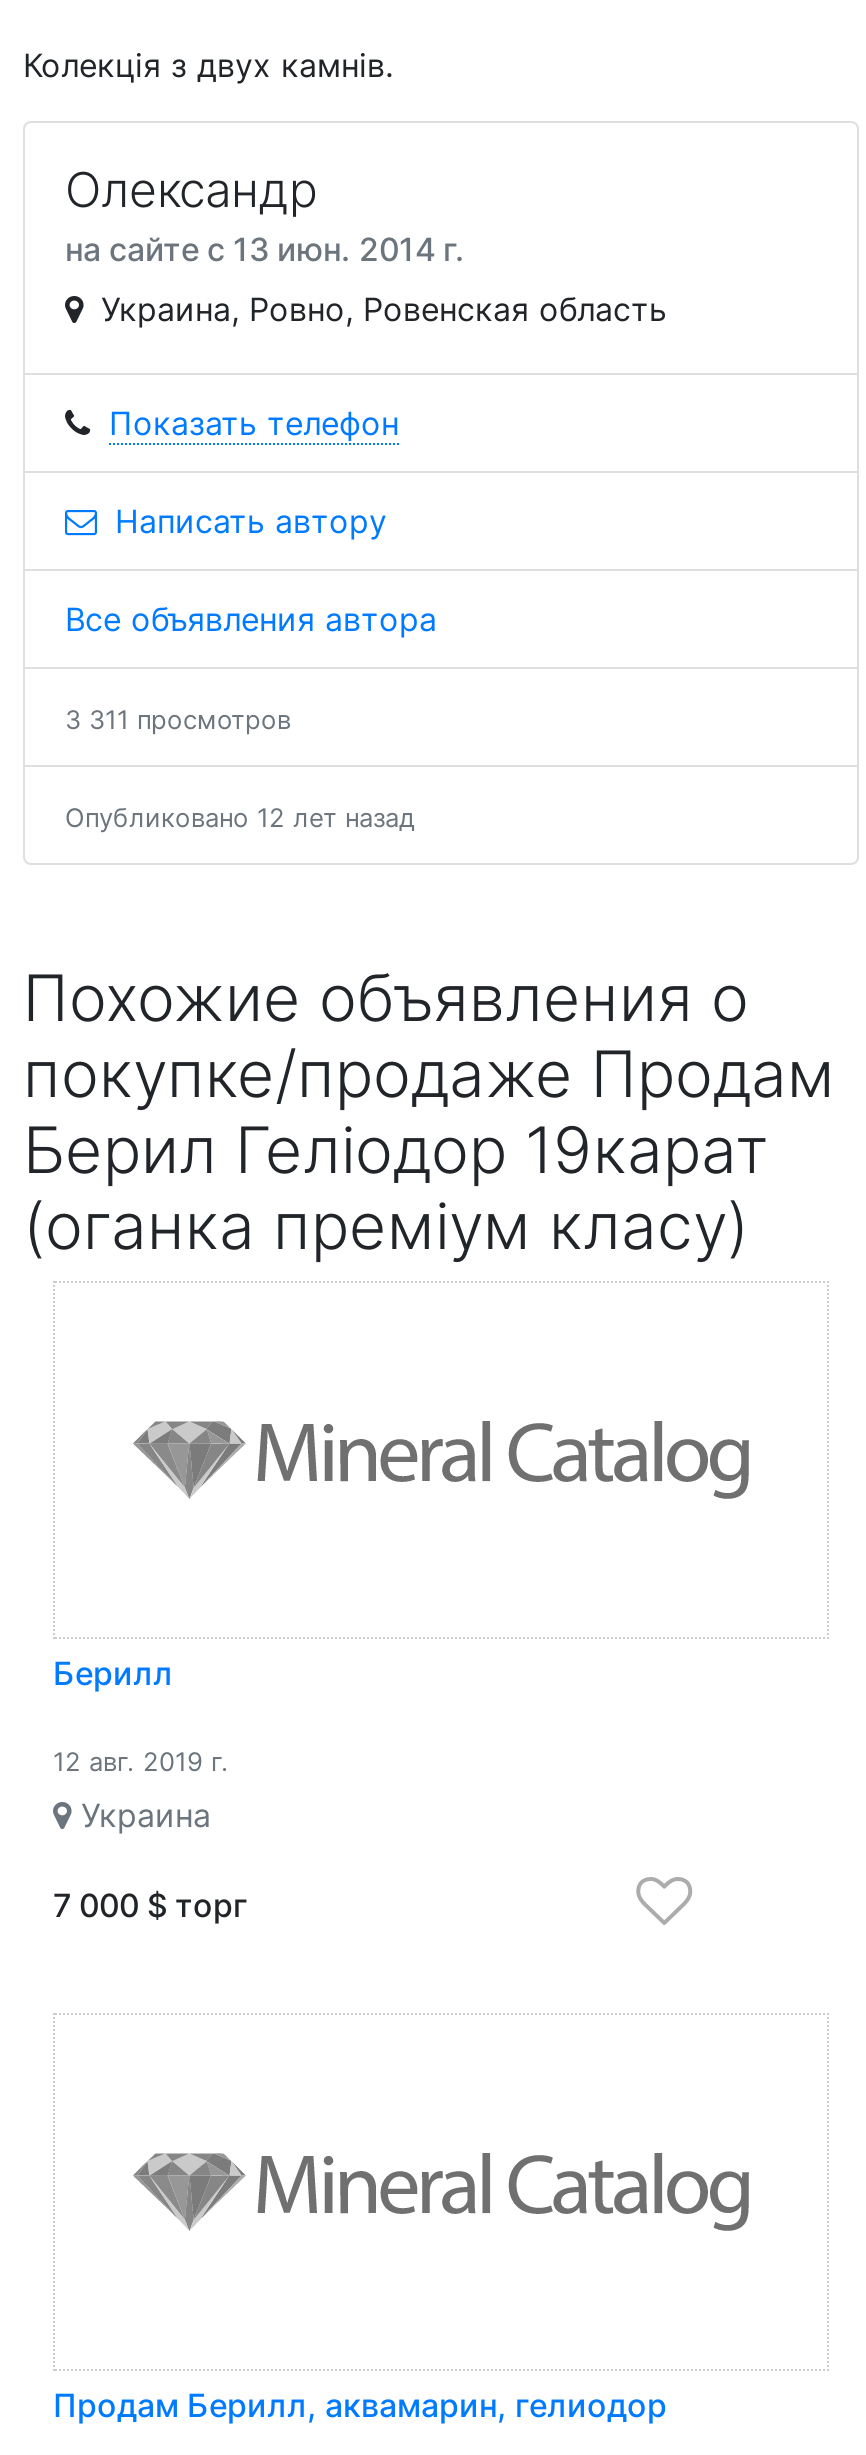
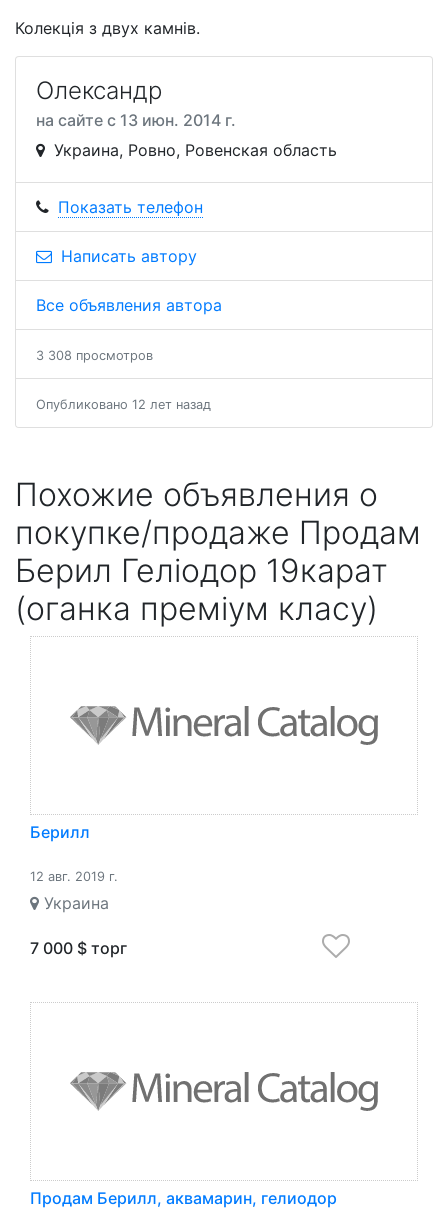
[65,704,291,734] 3 311 просмотров -> [36,347,153,362] 3 308 просмотров

